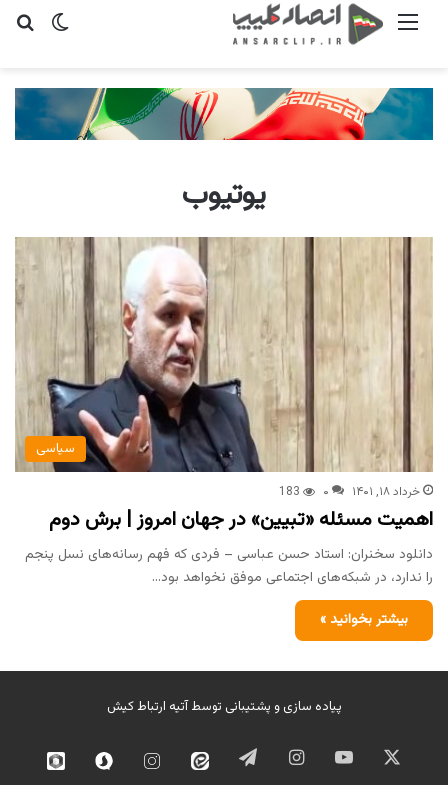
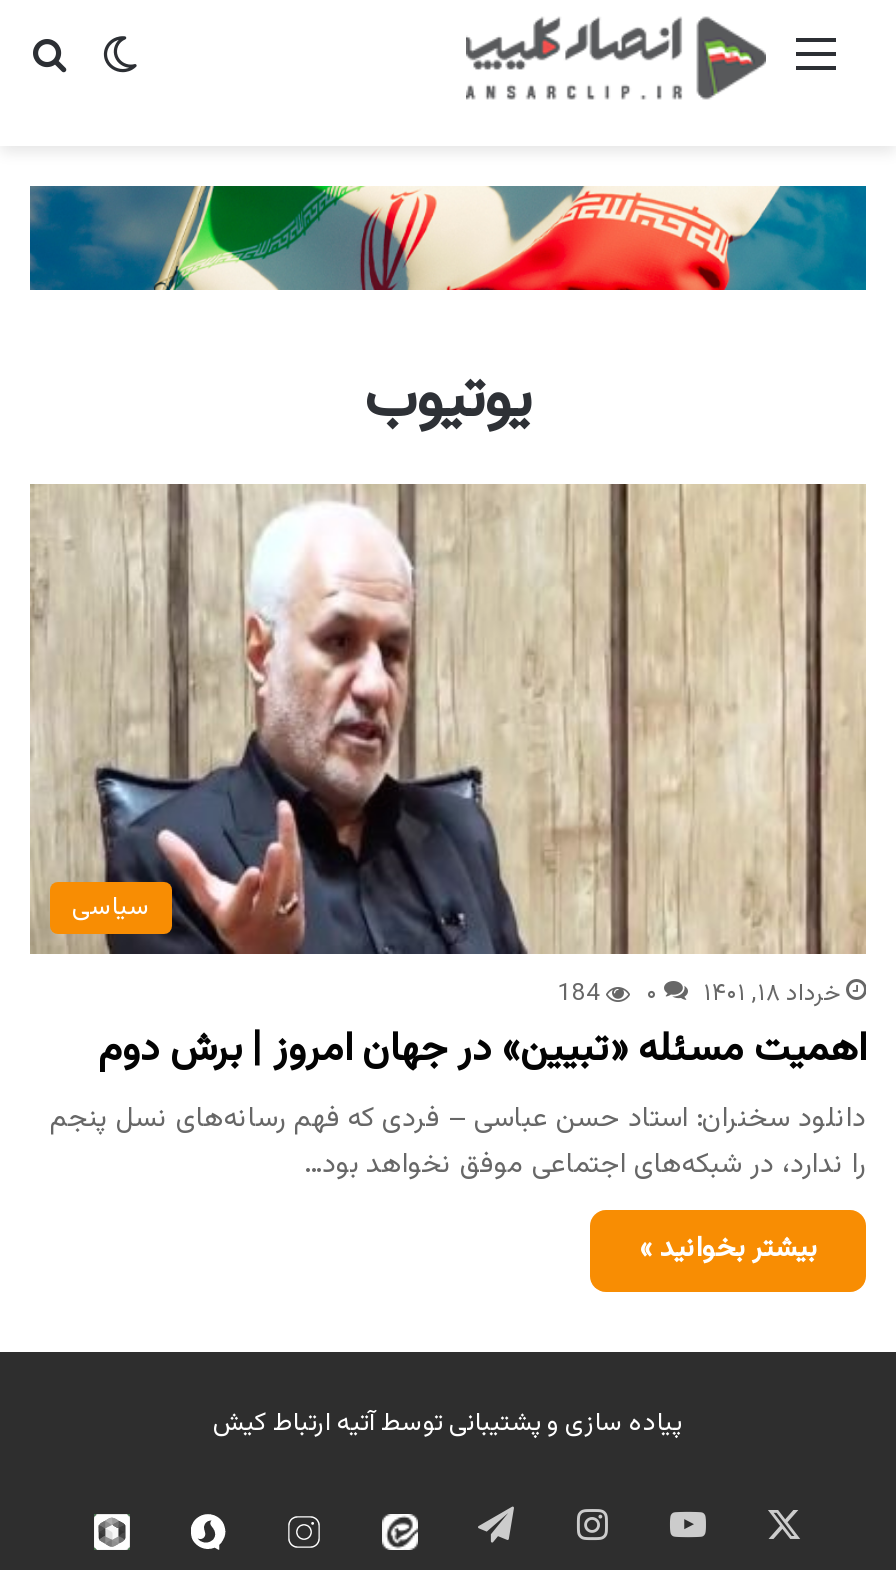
[279,483,300,501] 183 -> [558,977,600,1013] 184

